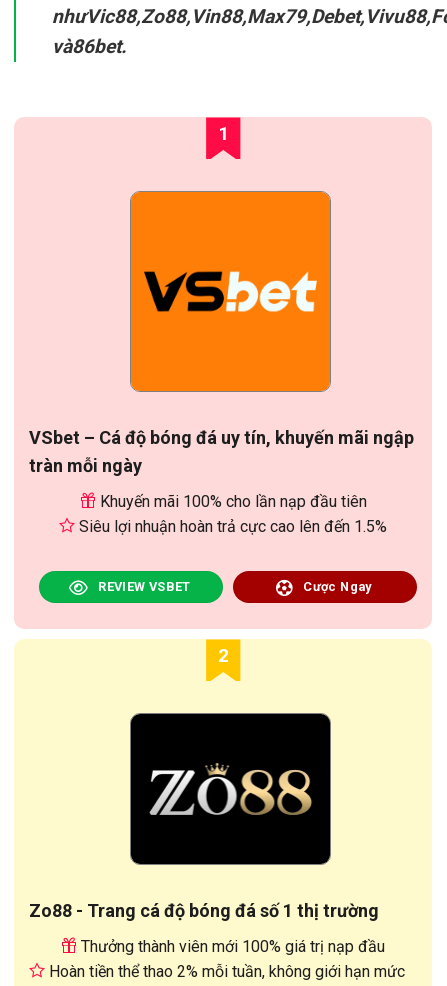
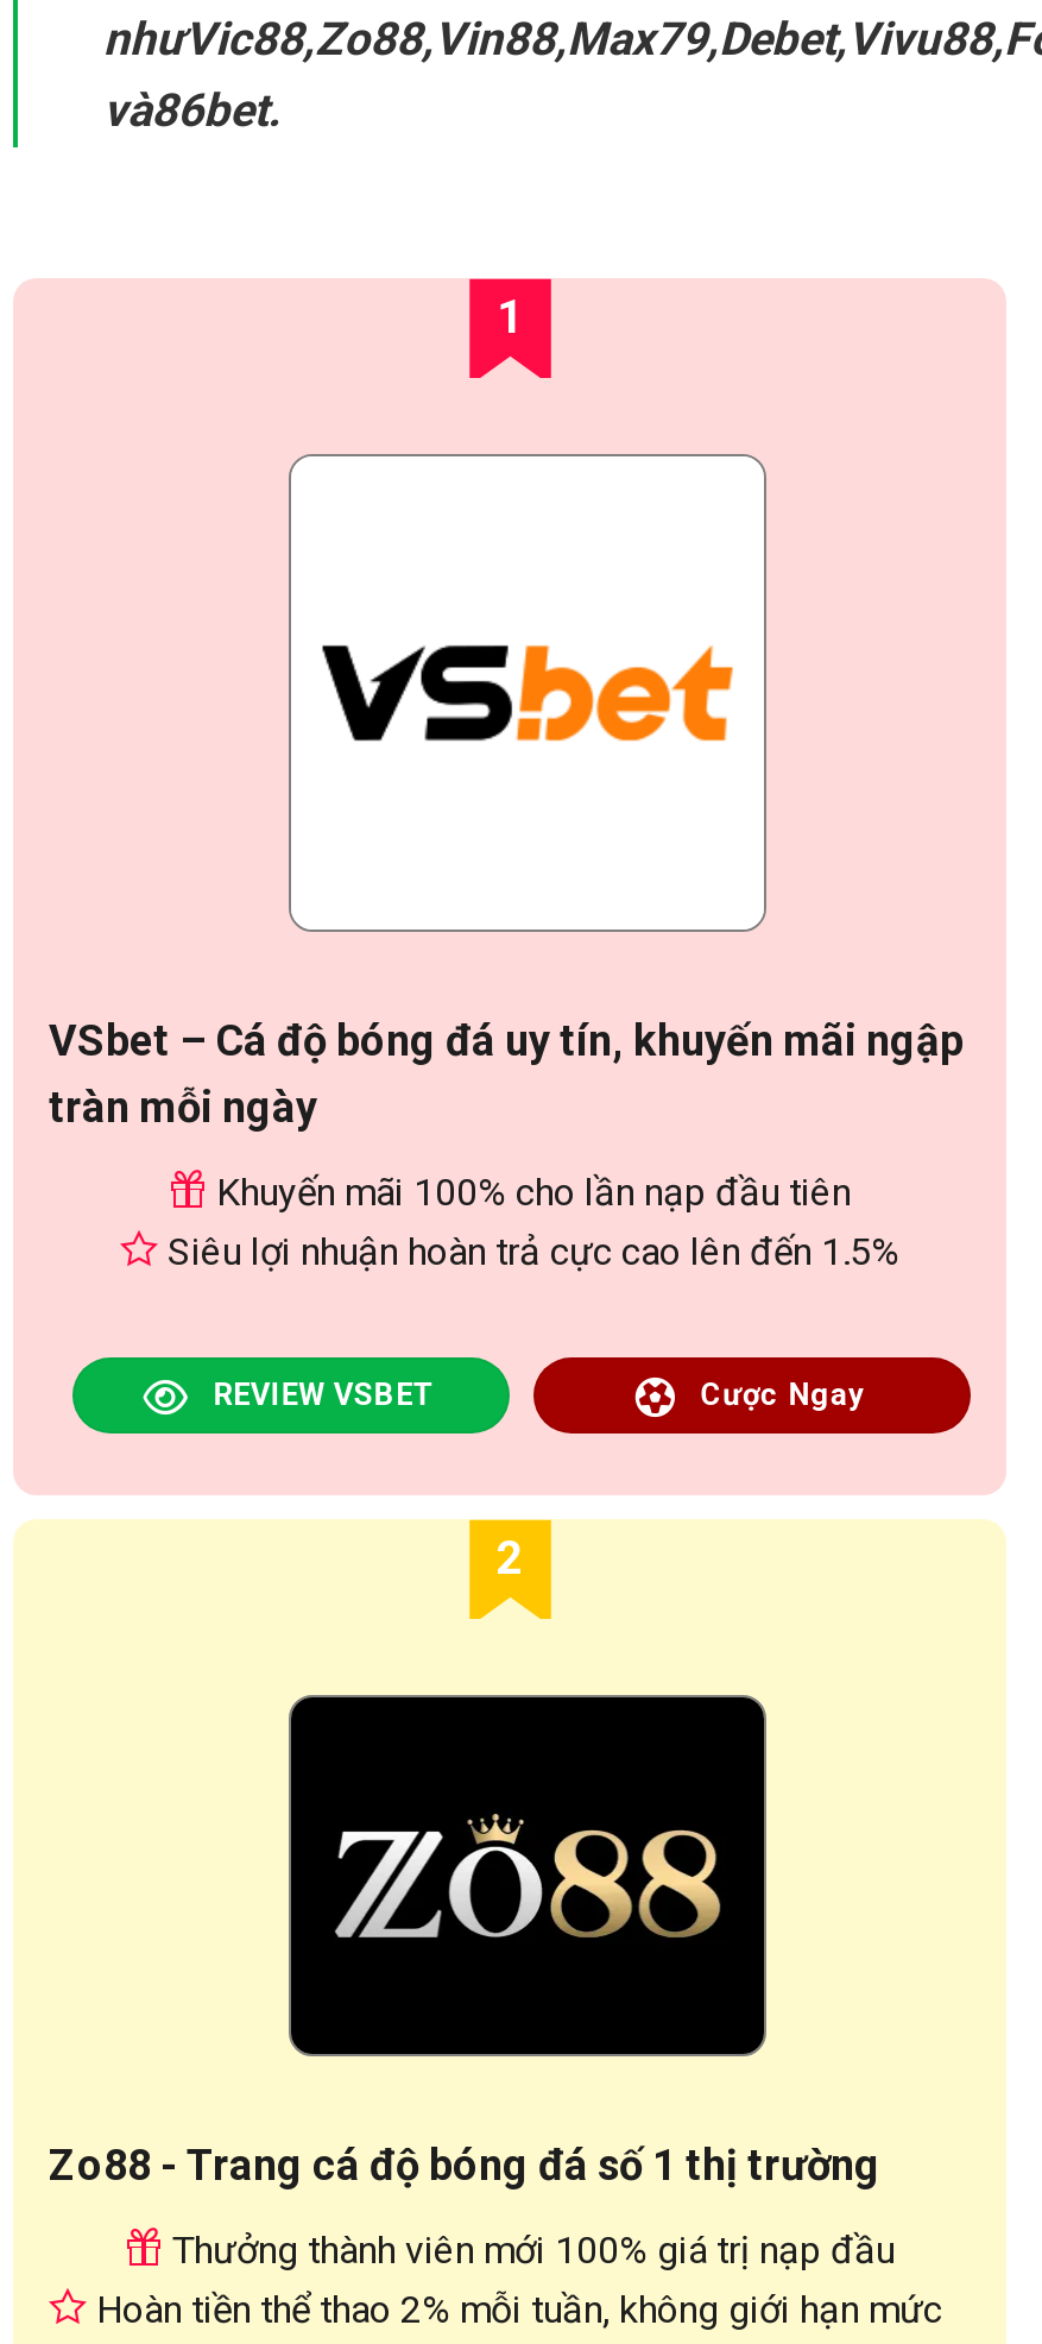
[130,191,331,392] [image] -> [291,456,764,930] [image]

